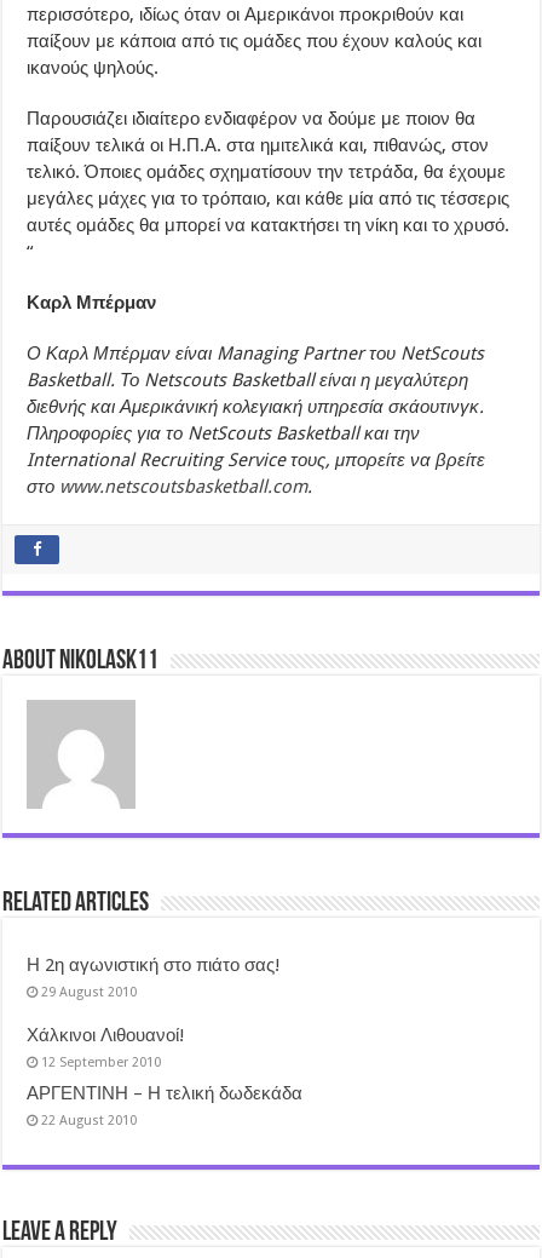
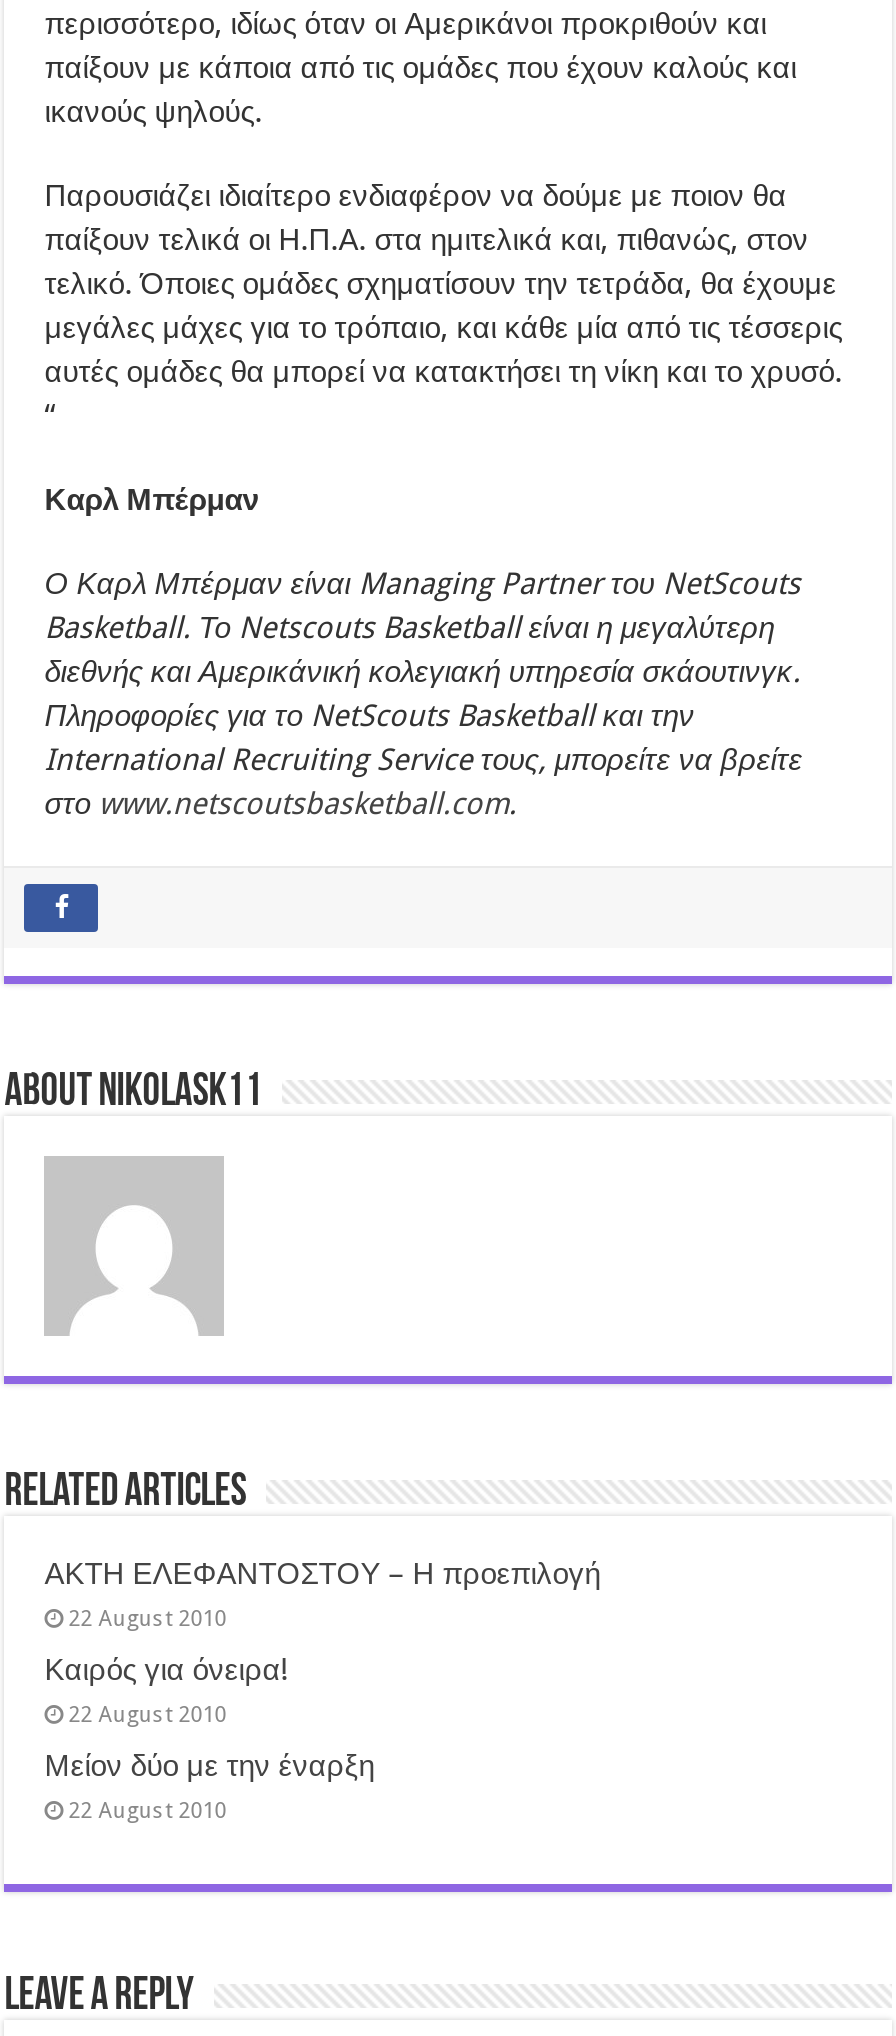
[27,954,281,1000] Η 2η αγωνιστική στο πιάτο σας! | 29 August 2010 -> [44,1556,600,1632] ΑΚΤΗ ΕΛΕΦΑΝΤΟΣΤΟΥ – Η προεπιλογή | 22 August 2010
[27,1024,185,1070] Χάλκινοι Λιθουανοί! | 12 September 2010 -> [44,1652,290,1728] Καιρός για όνειρα! | 22 August 2010
[27,1082,303,1104] ΑΡΓΕΝΤΙΝΗ – Η τελική δωδεκάδα -> [44,1748,374,1784] Μείον δύο με την έναρξη

